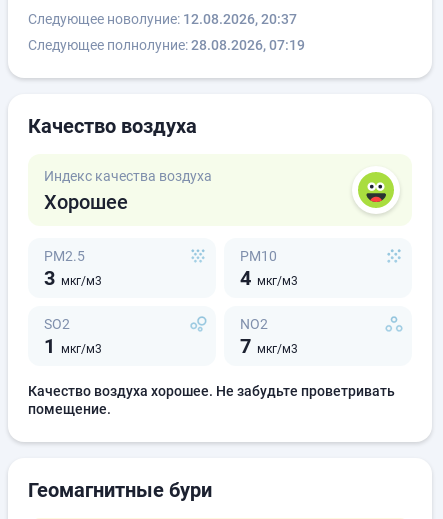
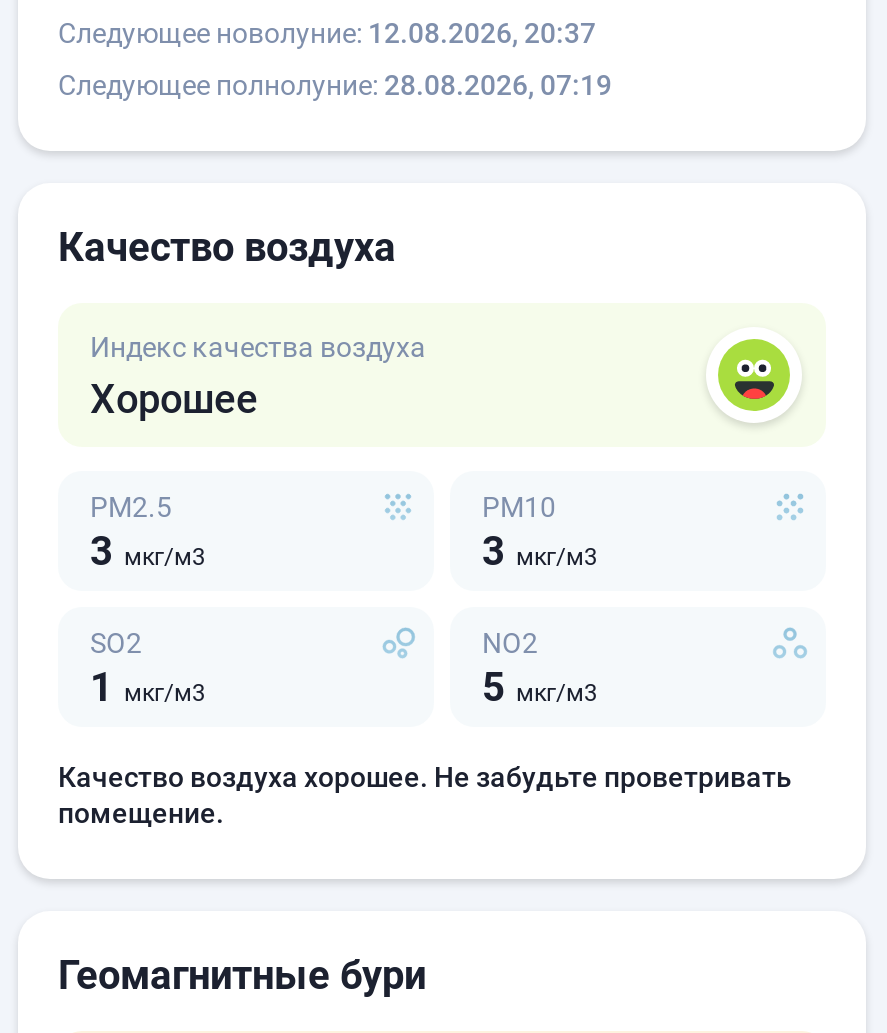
[240,266,298,290] 4 мкг/м3 -> [482,527,598,575] 3 мкг/м3
[240,334,298,358] 7 мкг/м3 -> [482,663,598,711] 5 мкг/м3

